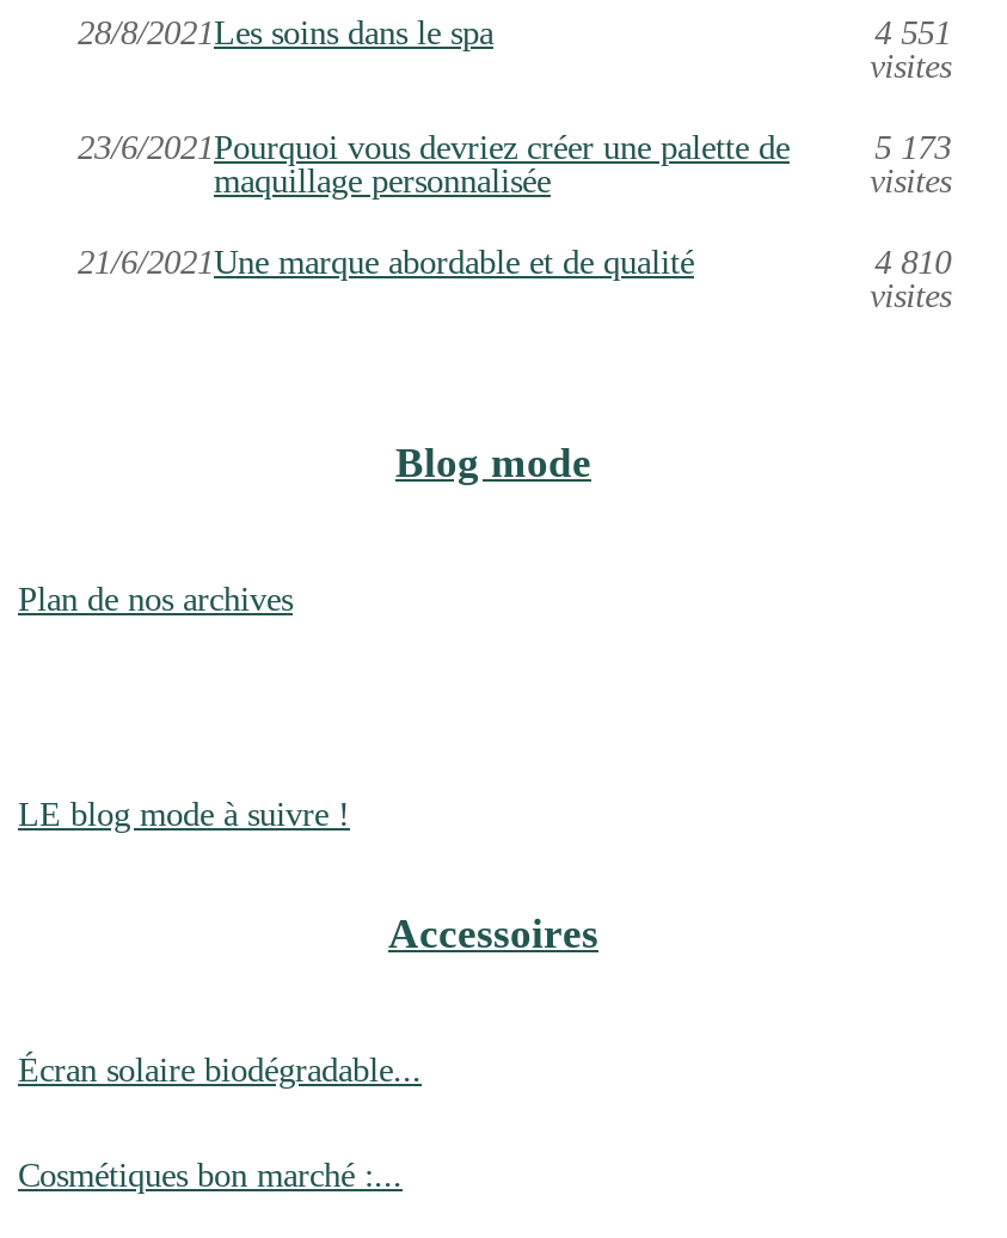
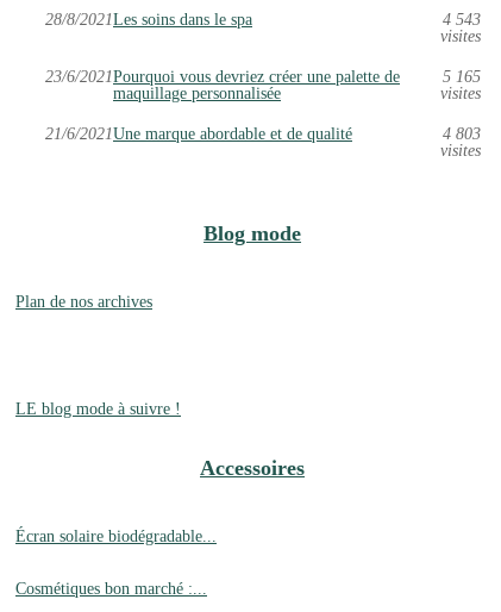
[875,14,951,52] 4 551 -> [442,10,480,29] 4 543
[875,129,951,167] 5 173 -> [442,67,480,86] 5 165
[875,243,951,282] 4 810 -> [442,124,480,143] 4 803

